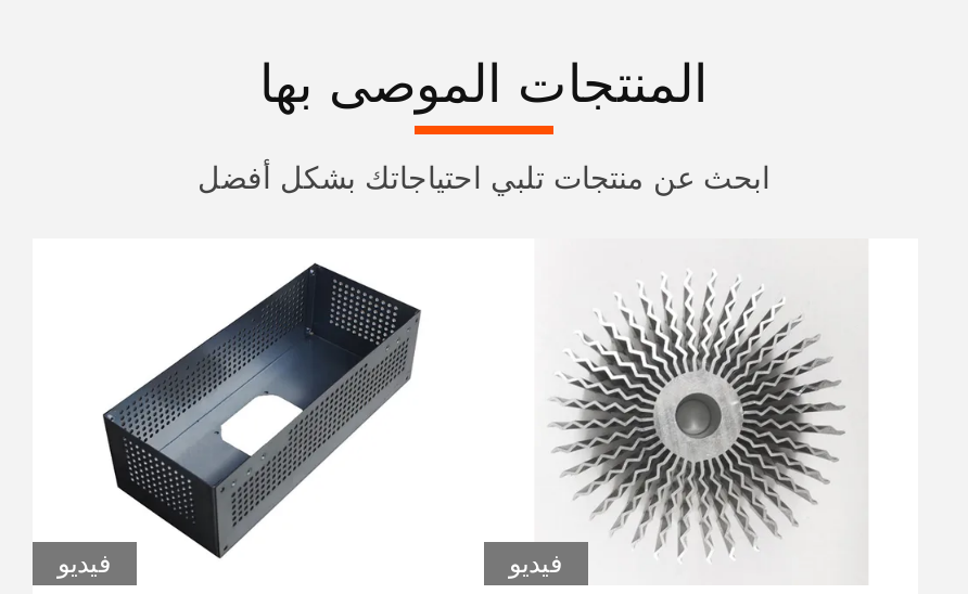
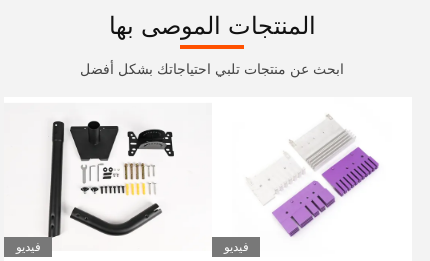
[102,262,423,559] [image] -> [37,109,182,244] [image]
[549,280,866,583] [image] -> [245,120,387,251] [image]

